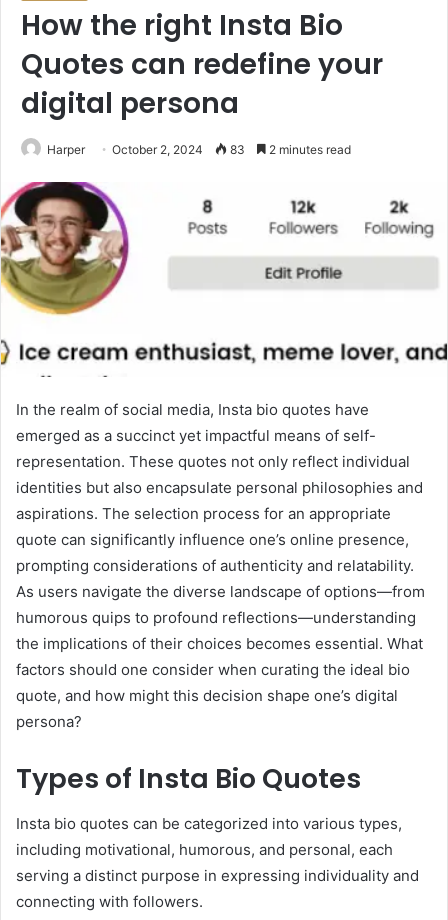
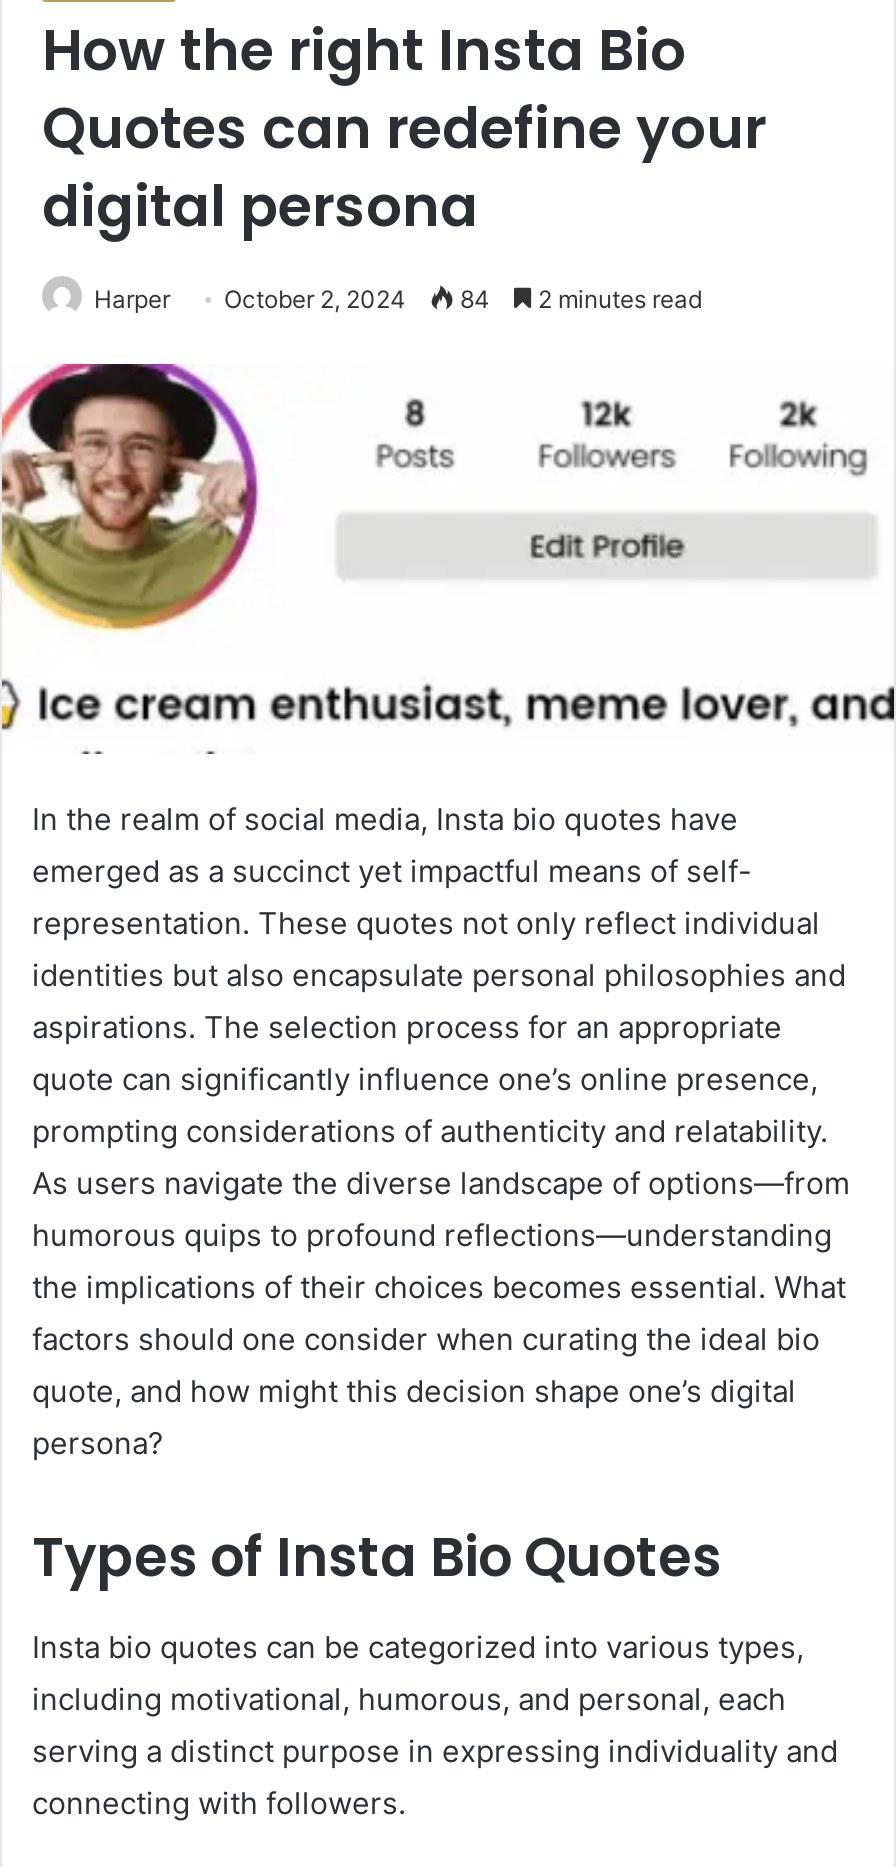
[47,142,351,157] Harper October 2, 2024 83 2 minutes read -> [94,284,702,314] Harper October 2, 2024 84 2 minutes read

